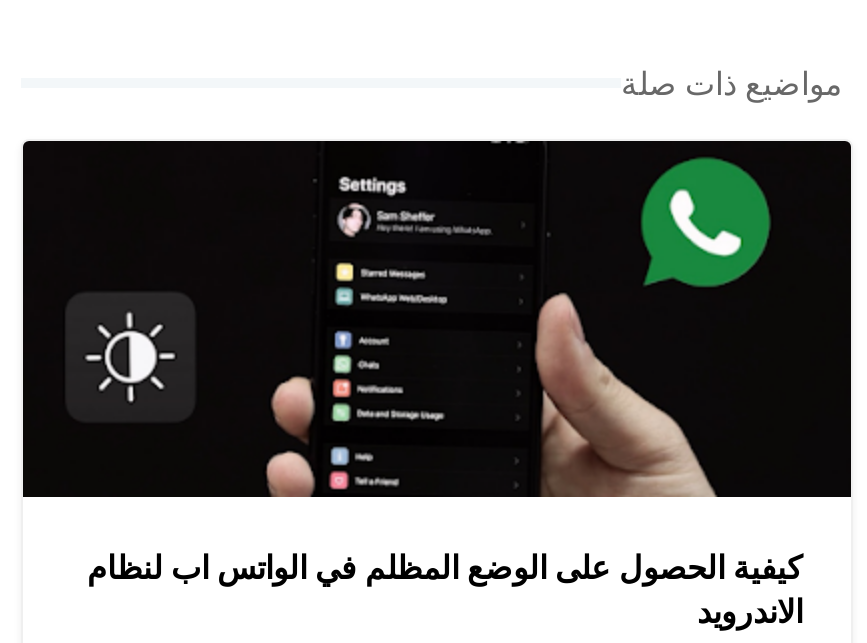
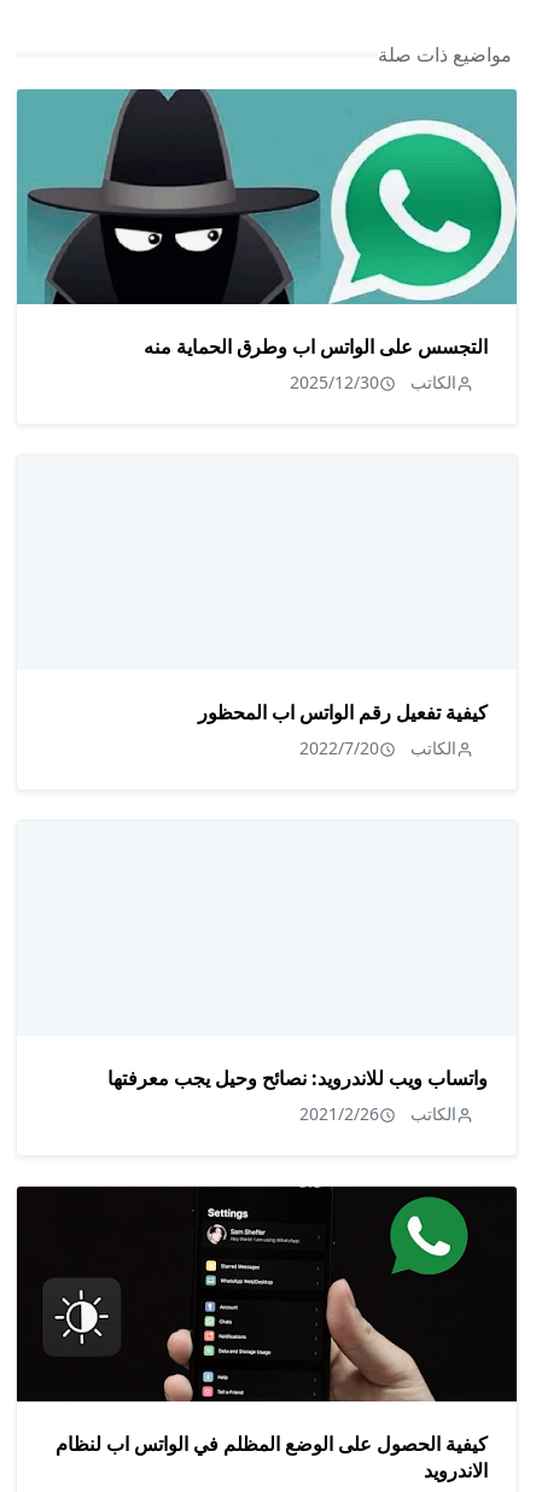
none -> [16,88,518,394] [image] | التجسس على الواتس اب وطرق الحماية منه | الكاتب | 2025/12/30
none -> [107,1065,488,1126] واتساب ويب للاندرويد: نصائح وحيل يجب معرفتها | الكاتب | 2021/2/26
none -> [198,700,488,760] كيفية تفعيل رقم الواتس اب المحظور | الكاتب | 2022/7/20

